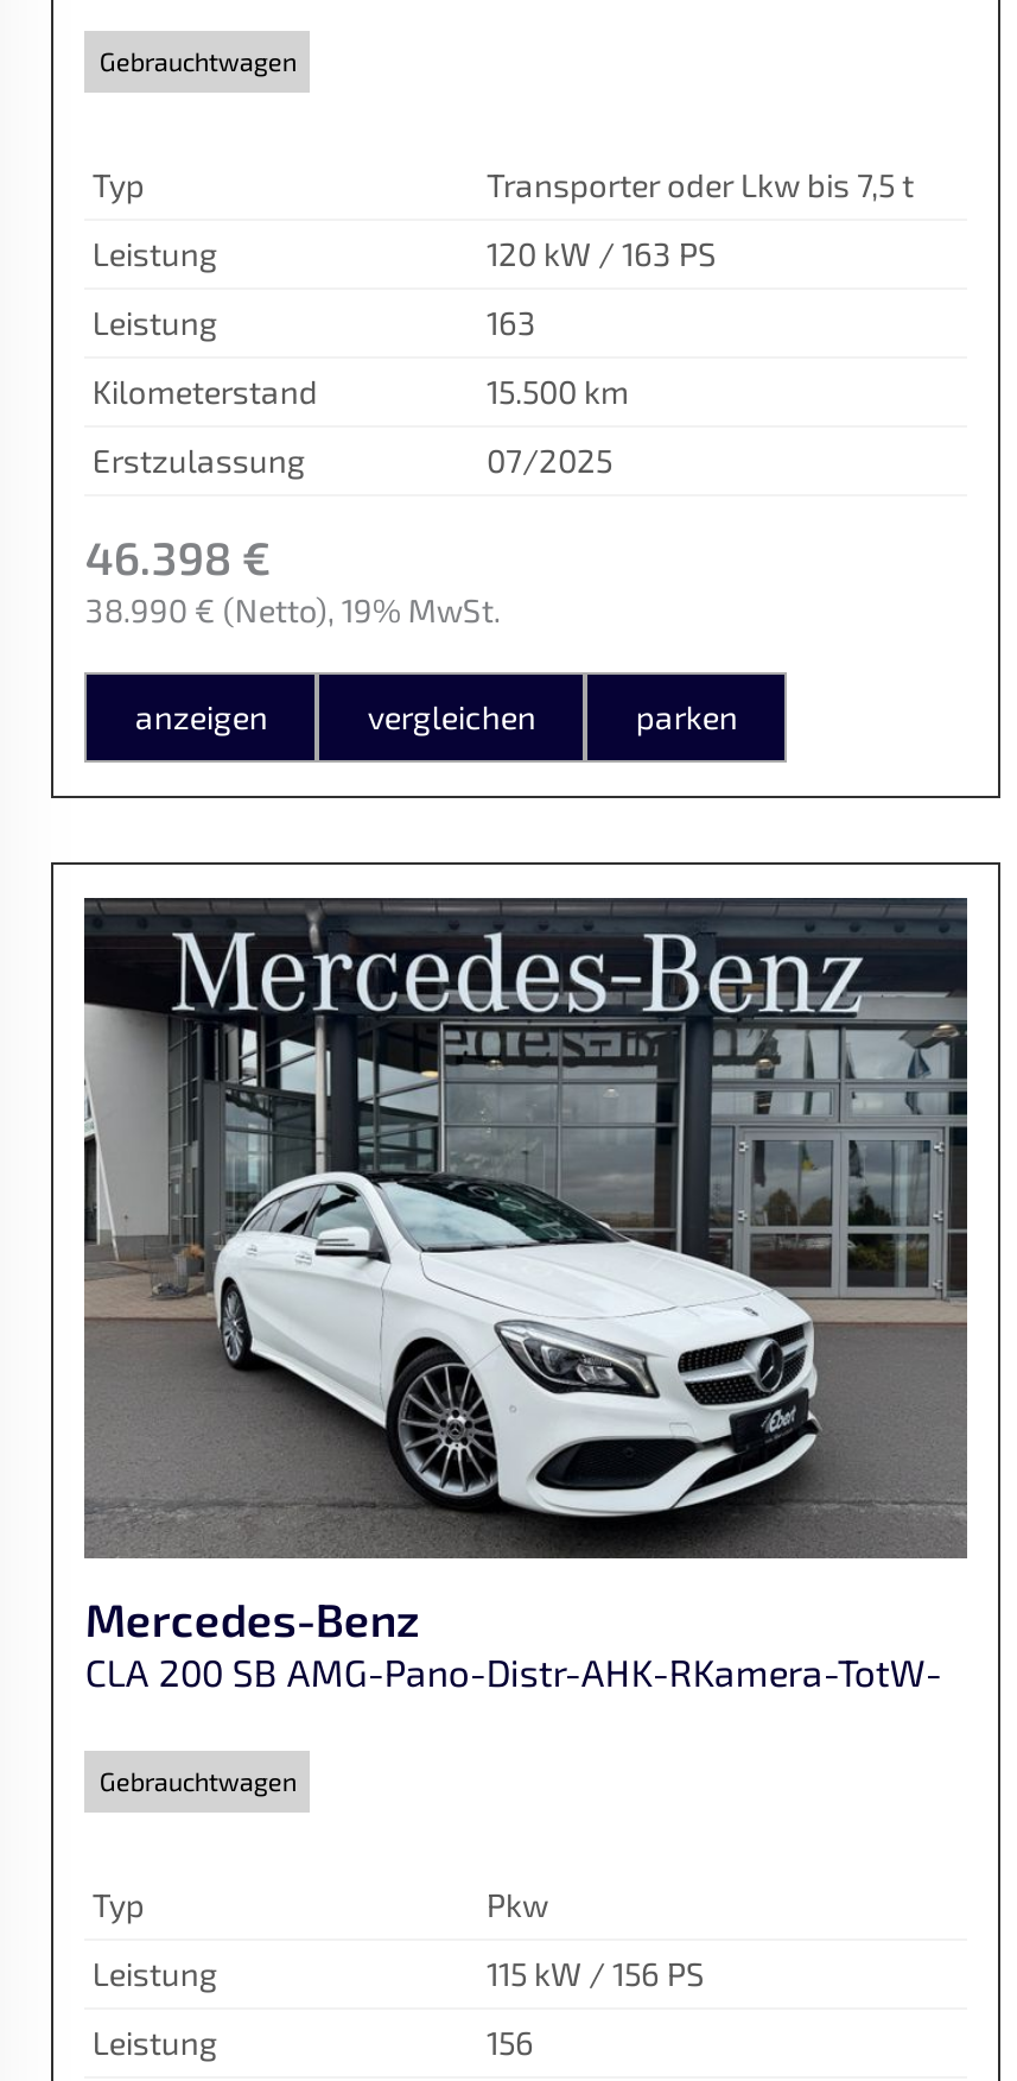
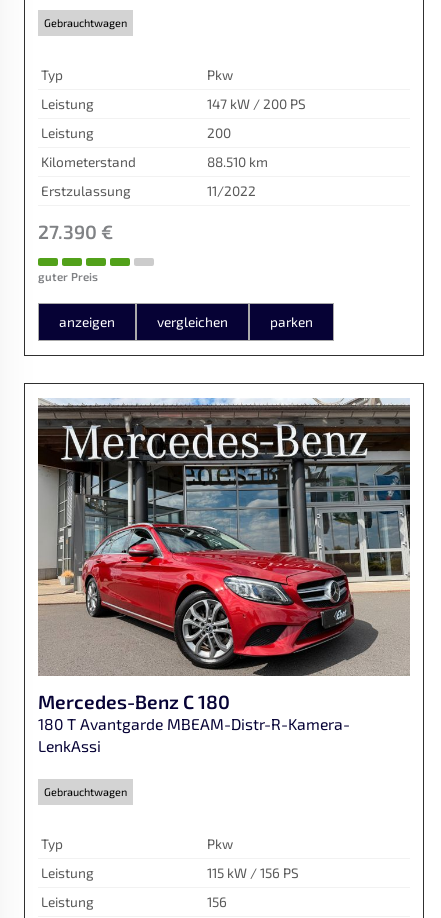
[487,164,914,205] Transporter oder Lkw bis 7,5 t -> [207,66,233,83] Pkw
[487,233,717,274] 120 kW / 163 PS -> [207,95,306,112] 147 kW / 200 PS
[487,302,536,343] 163 -> [207,124,231,141] 200
[487,371,629,411] 15.500 km -> [207,153,268,170] 88.510 km
[85,440,612,630] 07/2025 | 46.398 € | 38.990 €(Netto) 19% MwSt. -> [38,182,256,283] 11/2022 | 27.390 € | guter Preis
[84,896,970,1695] [image] | Mercedes-Benz | CLA 200 SB AMG-Pano-Distr-AHK-RKamera-TotW- -> [38,398,410,755] [image] | Mercedes-Benz C 180 | 180 T Avantgarde MBEAM-Distr-R-Kamera- | LenkAssi

